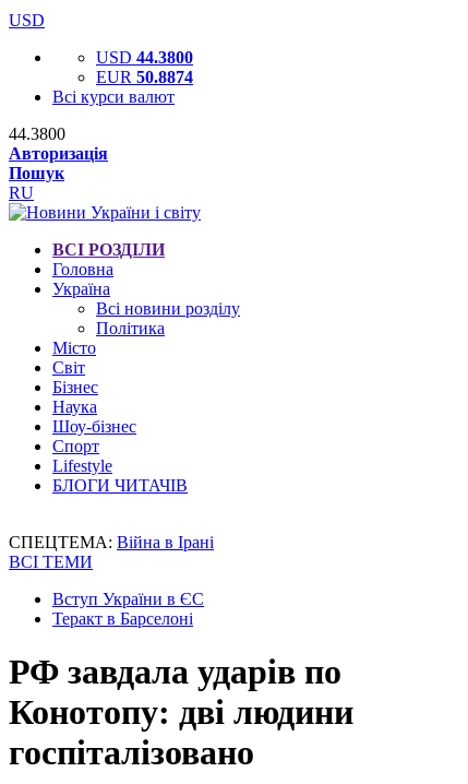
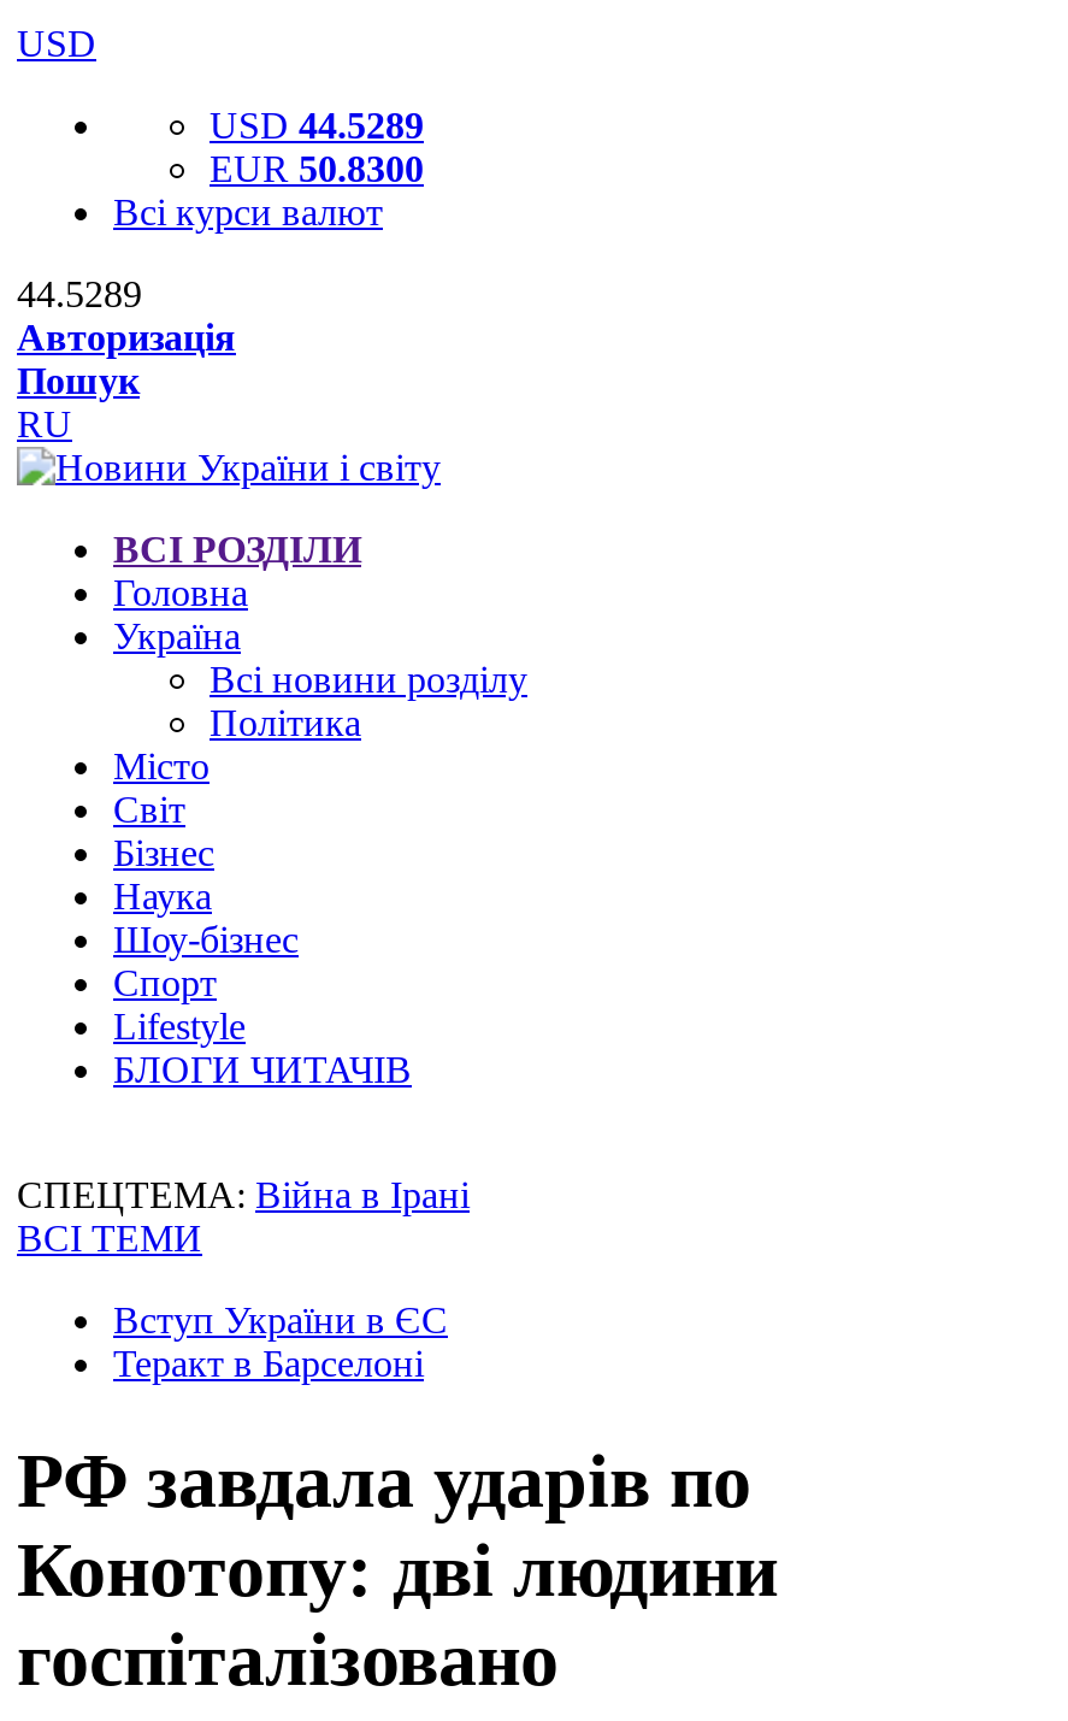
[96,48,193,67] USD 44.3800 -> [210,105,424,146] USD 44.5289
[96,68,193,86] EUR 50.8874 -> [210,148,424,189] EUR 50.8300
[9,124,65,143] 44.3800 -> [17,273,142,314] 44.5289

